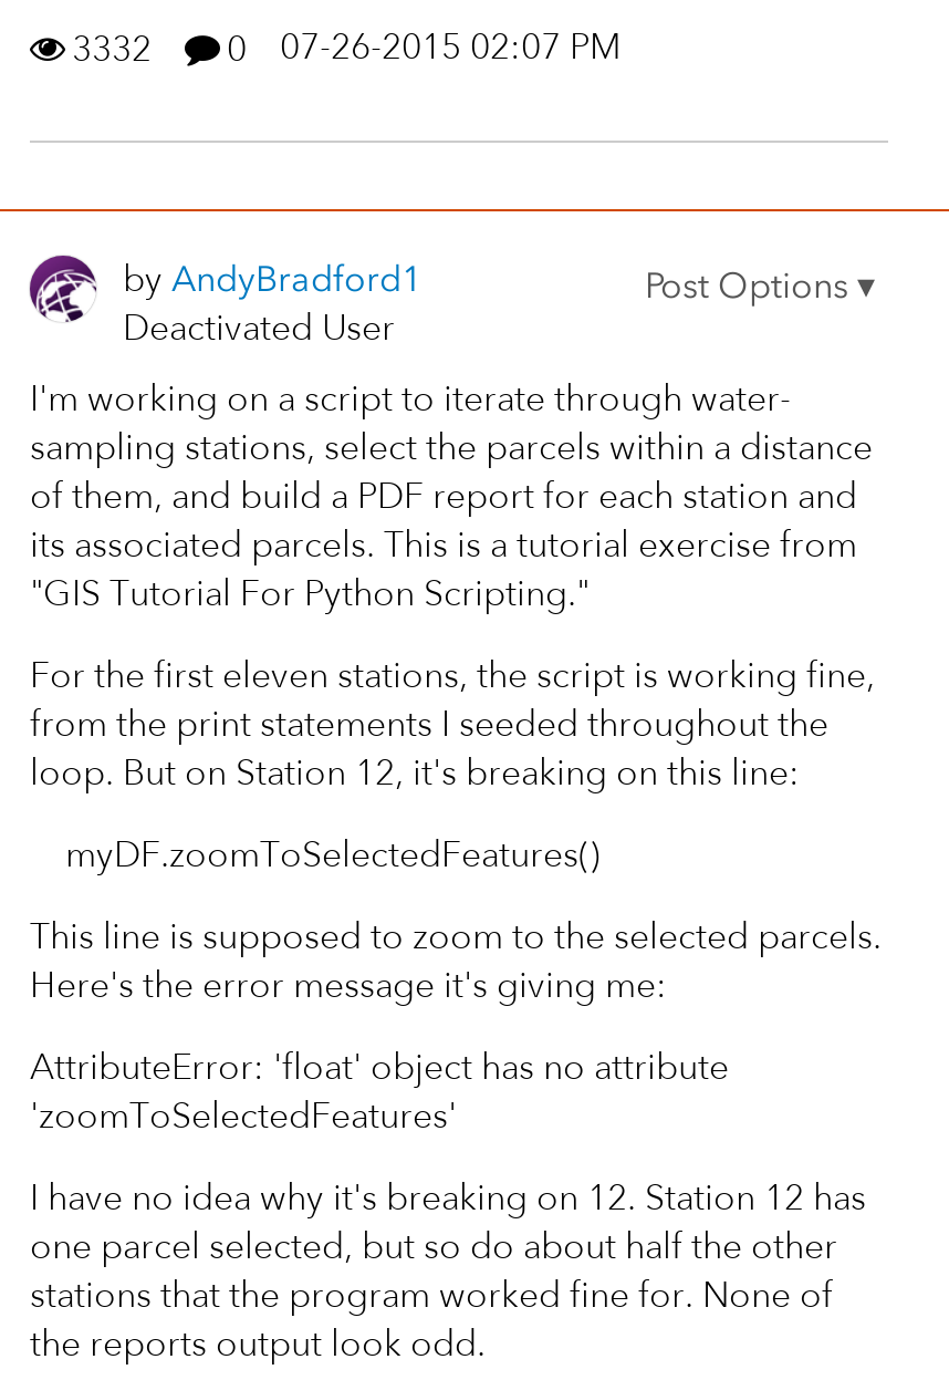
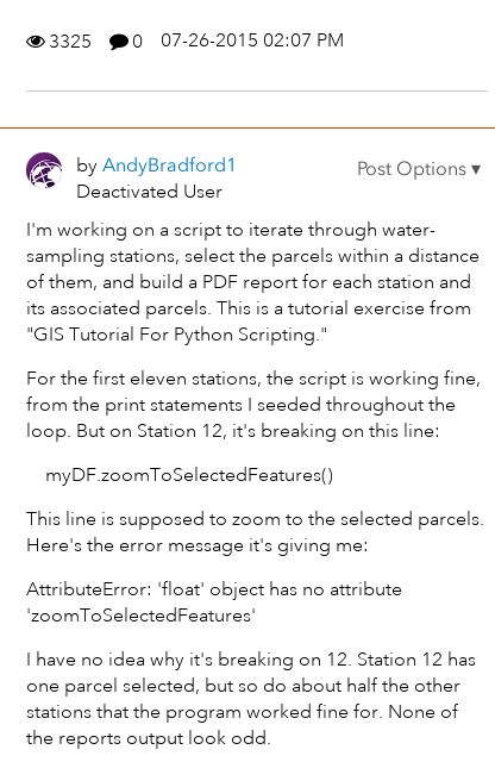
[72,25,620,72] 3332 0 07-26-2015 02:07 PM -> [49,29,344,54] 3325 0 07-26-2015 02:07 PM

